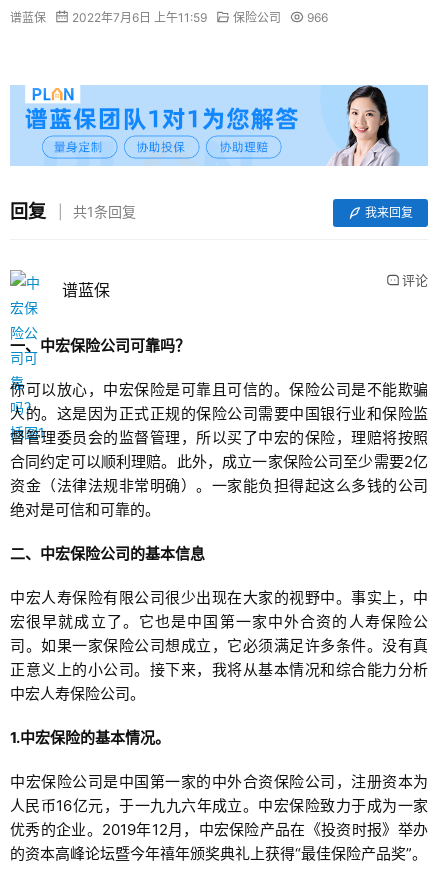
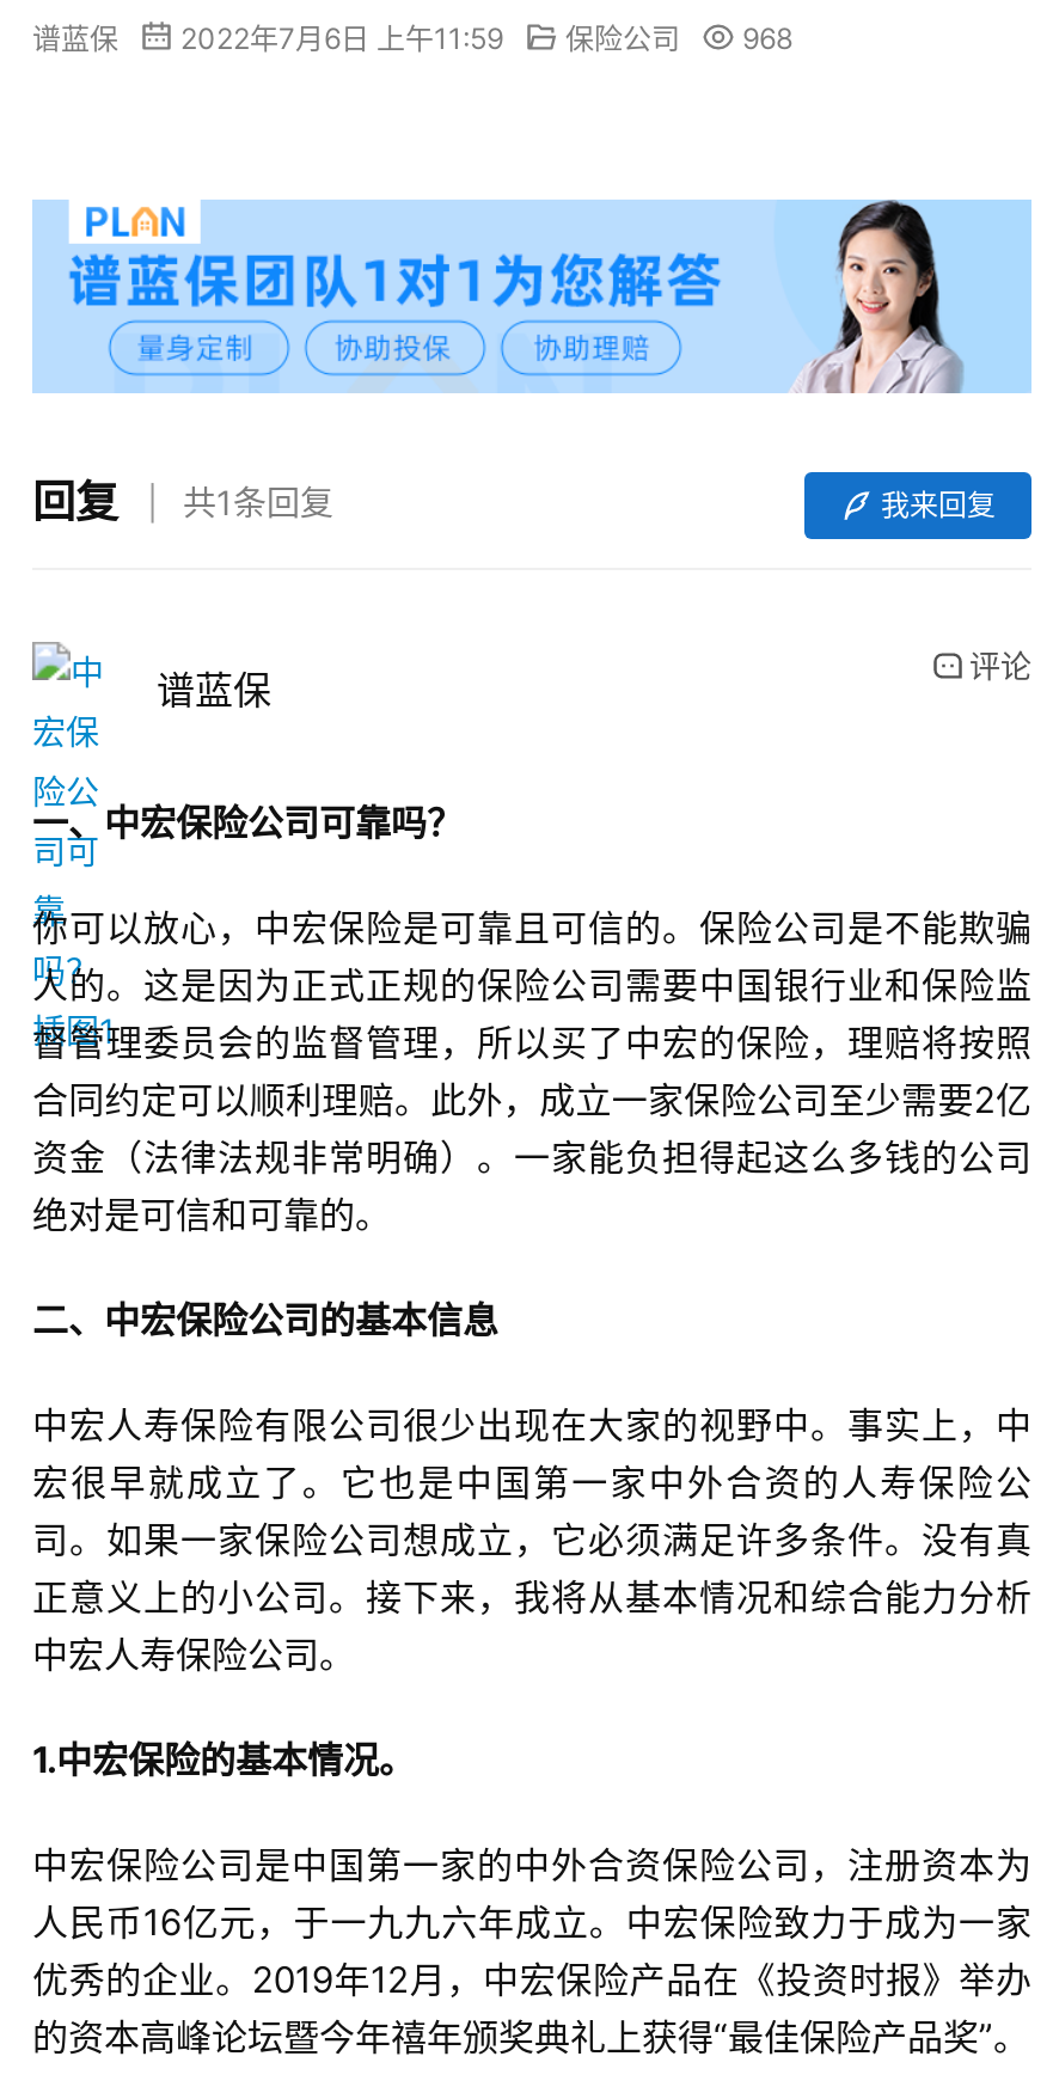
[10,10,328,25] 谱蓝保 2022年7月6日 上午11:59 保险公司 966 -> [32,20,792,56] 谱蓝保 2022年7月6日 上午11:59 保险公司 968

